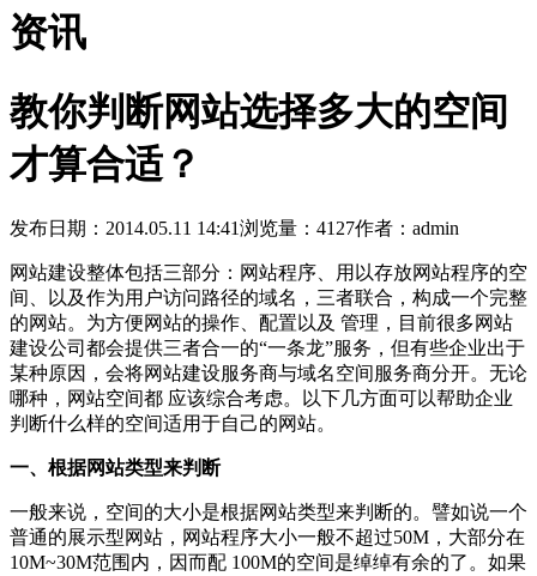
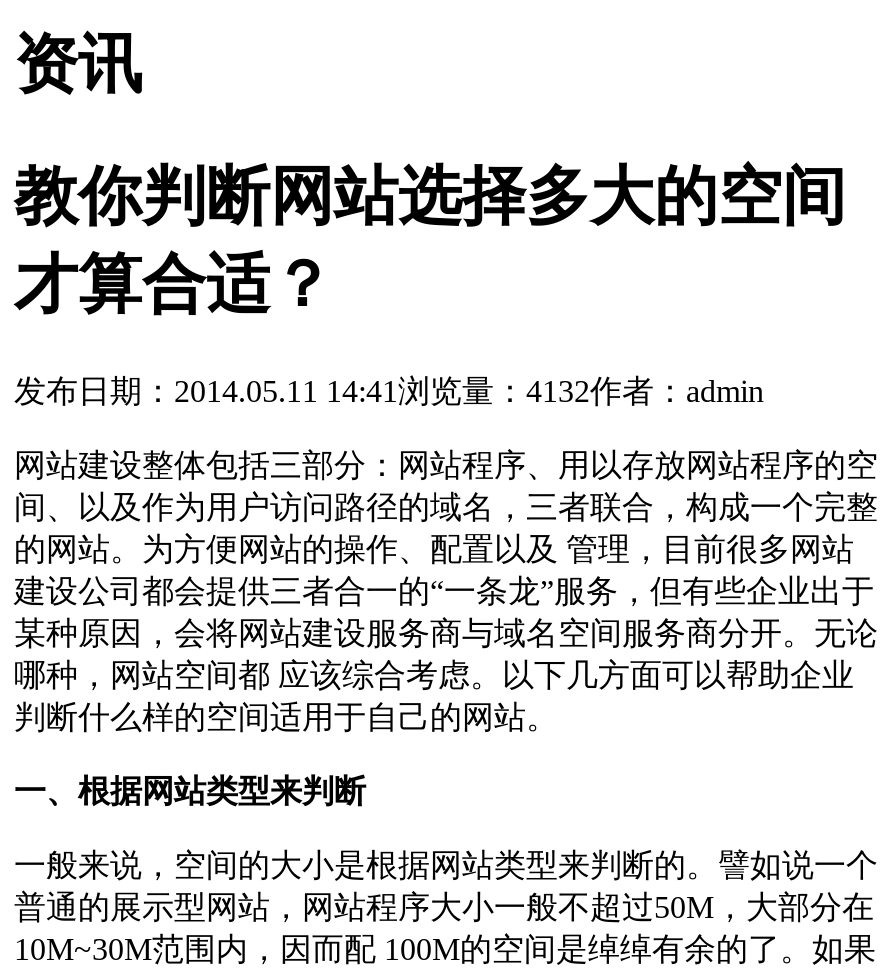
[10,218,459,239] 发布日期：2014.05.11 14:41浏览量：4127作者：admin -> [14,374,764,408] 发布日期：2014.05.11 14:41浏览量：4132作者：admin

